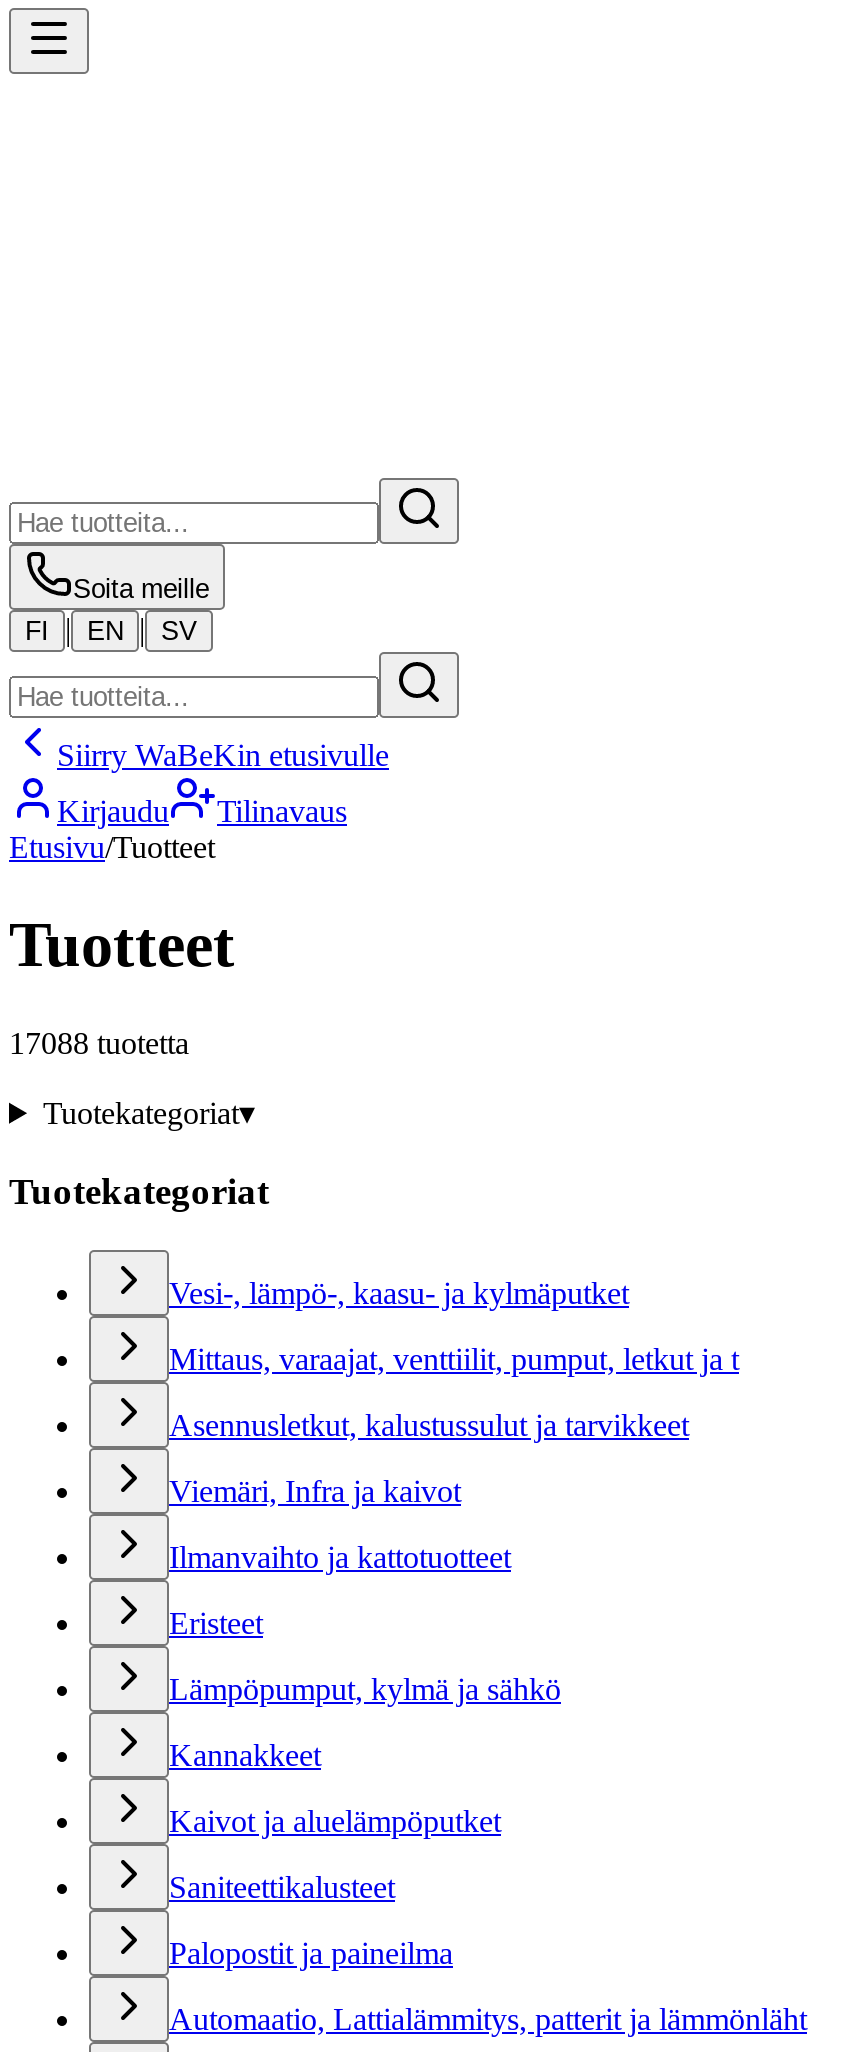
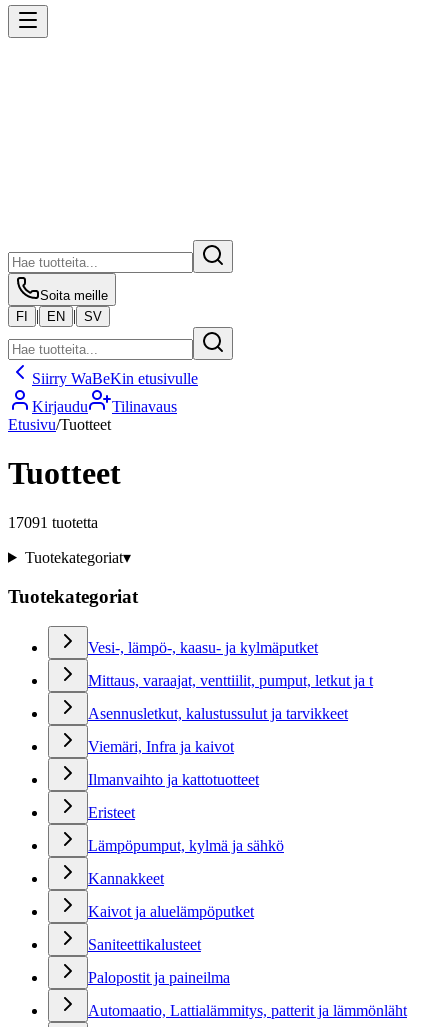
[9,1026,189,1060] 17088 tuotetta -> [8,514,98,531] 17091 tuotetta

